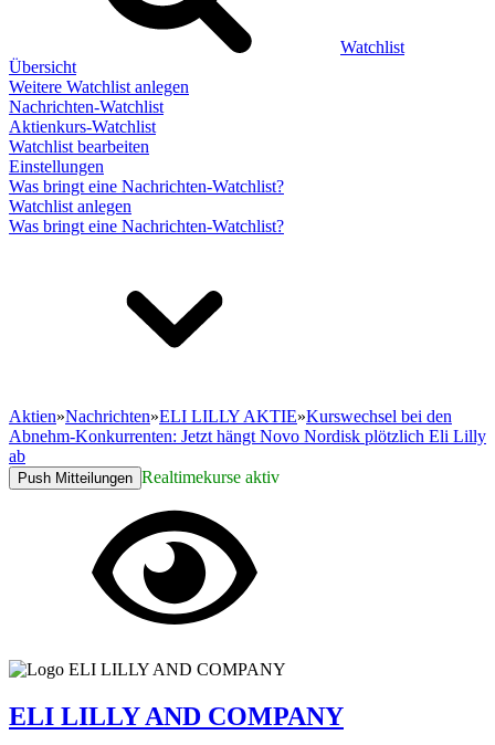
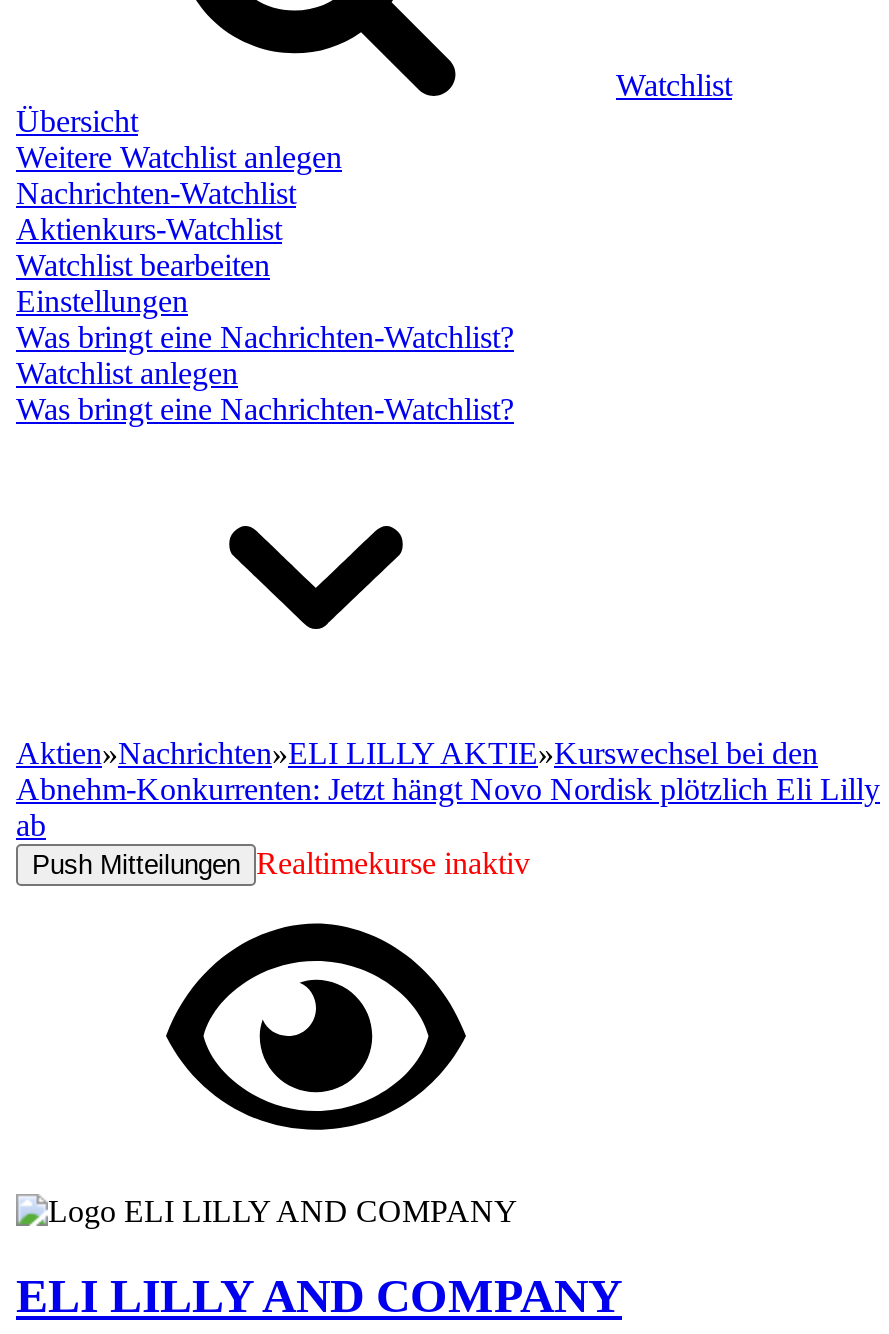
[18,468,280,486] Push Mitteilungen Realtimekurse aktiv -> [32,846,530,880] Push Mitteilungen Realtimekurse inaktiv

